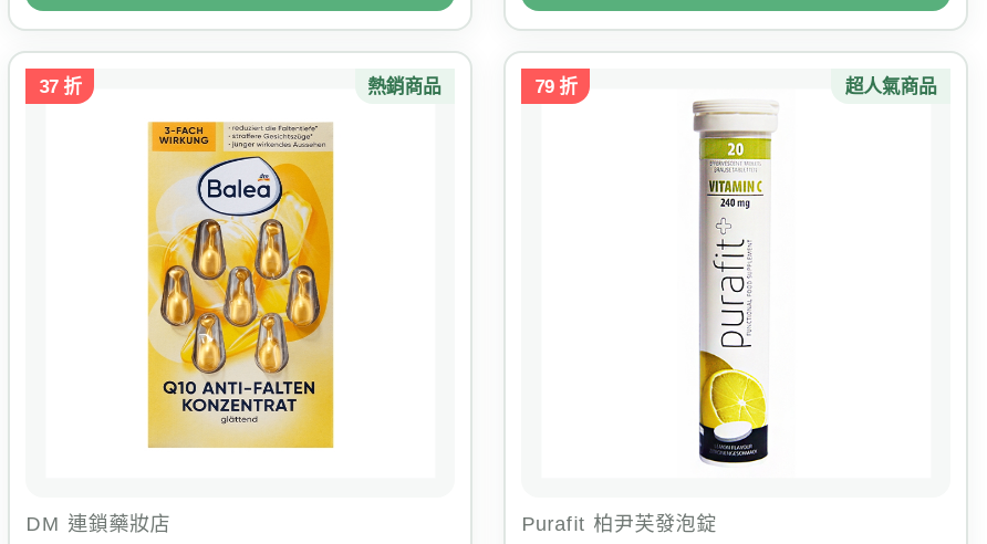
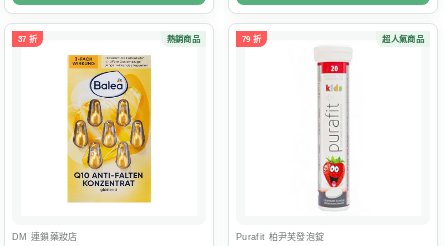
[692,102,771,464] [image] -> [314,47,350,209] [image]

